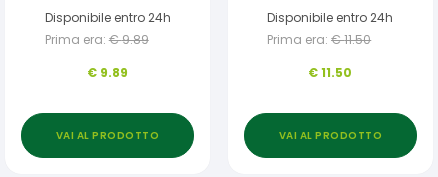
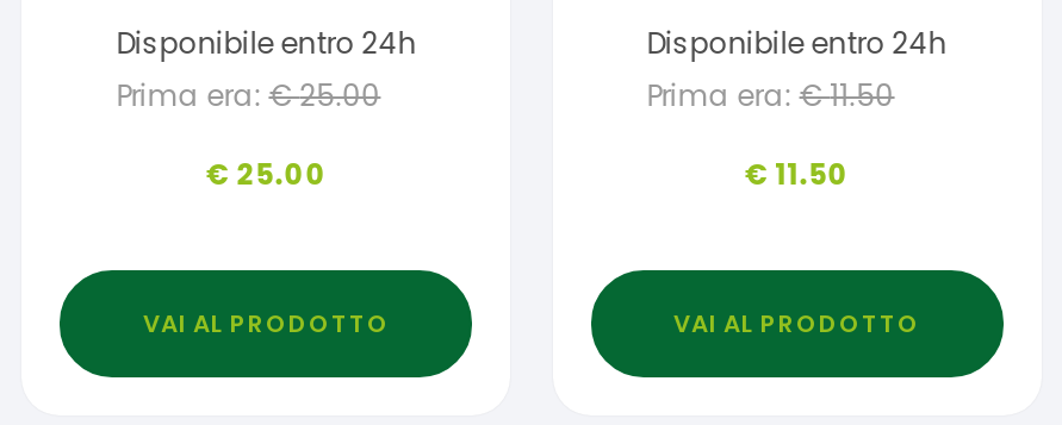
[45,31,149,48] Prima era: €9.89 -> [116,75,381,115] Prima era: €25.00
[87,64,128,81] €9.89 -> [205,154,327,194] €25.00

